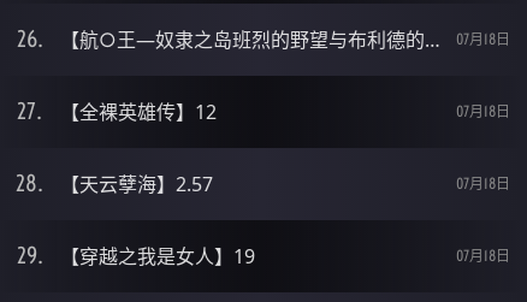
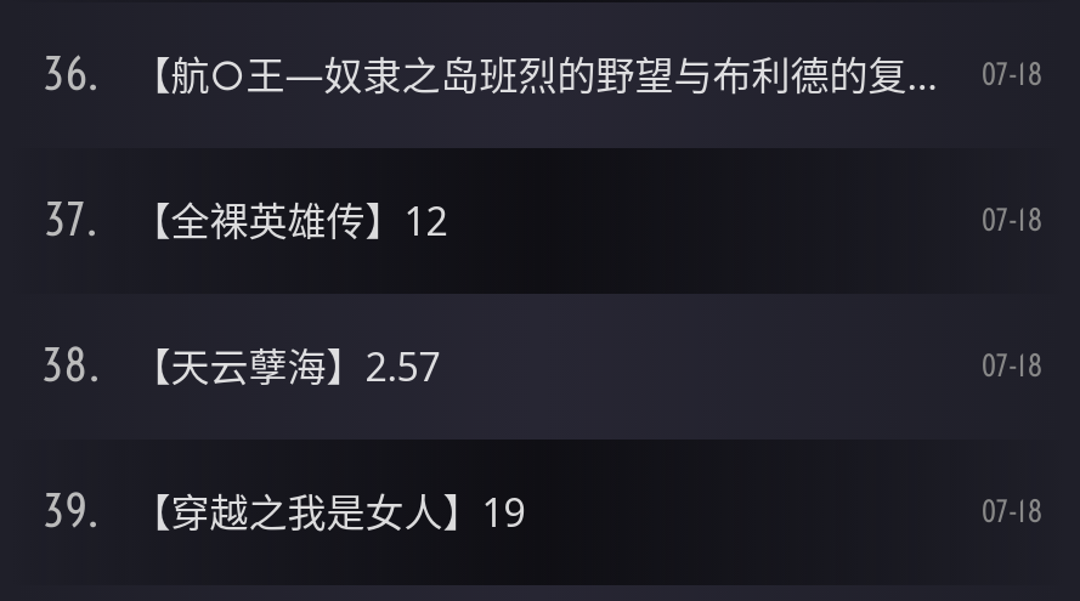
[456,30,511,48] 07月18日 -> [981,55,1042,92] 07-18
[456,102,511,120] 07月18日 -> [981,201,1042,237] 07-18
[456,174,511,192] 07月18日 -> [981,347,1042,383] 07-18
[456,246,511,264] 07月18日 -> [981,492,1042,529] 07-18

